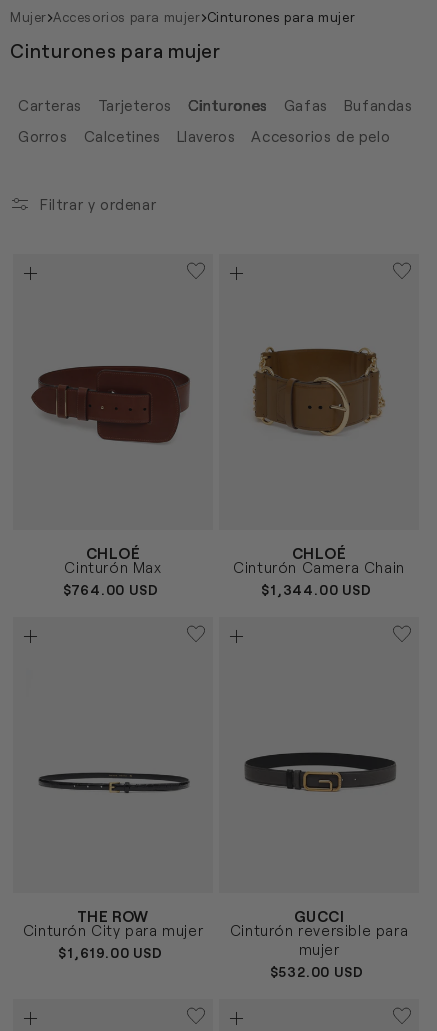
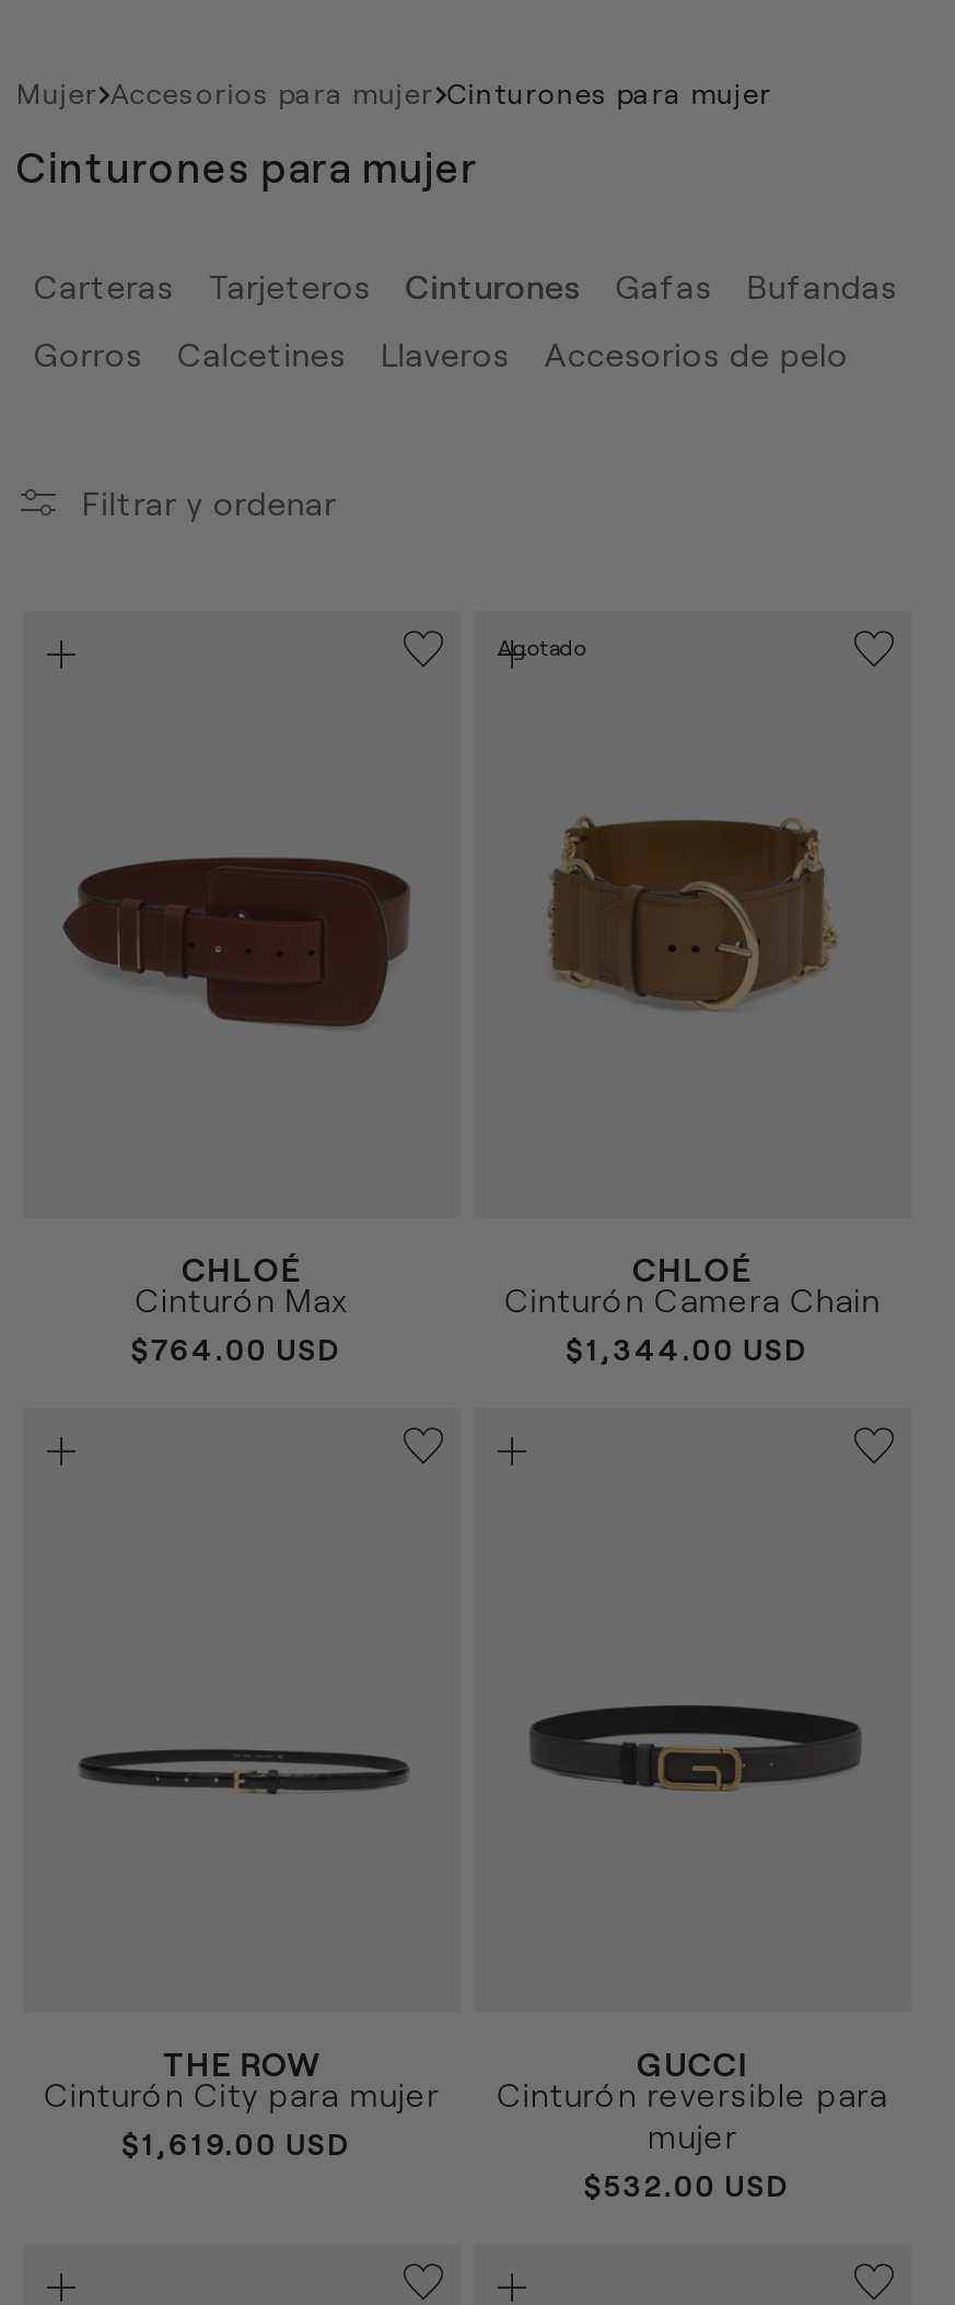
none -> [498,634,586,661] Agotado

